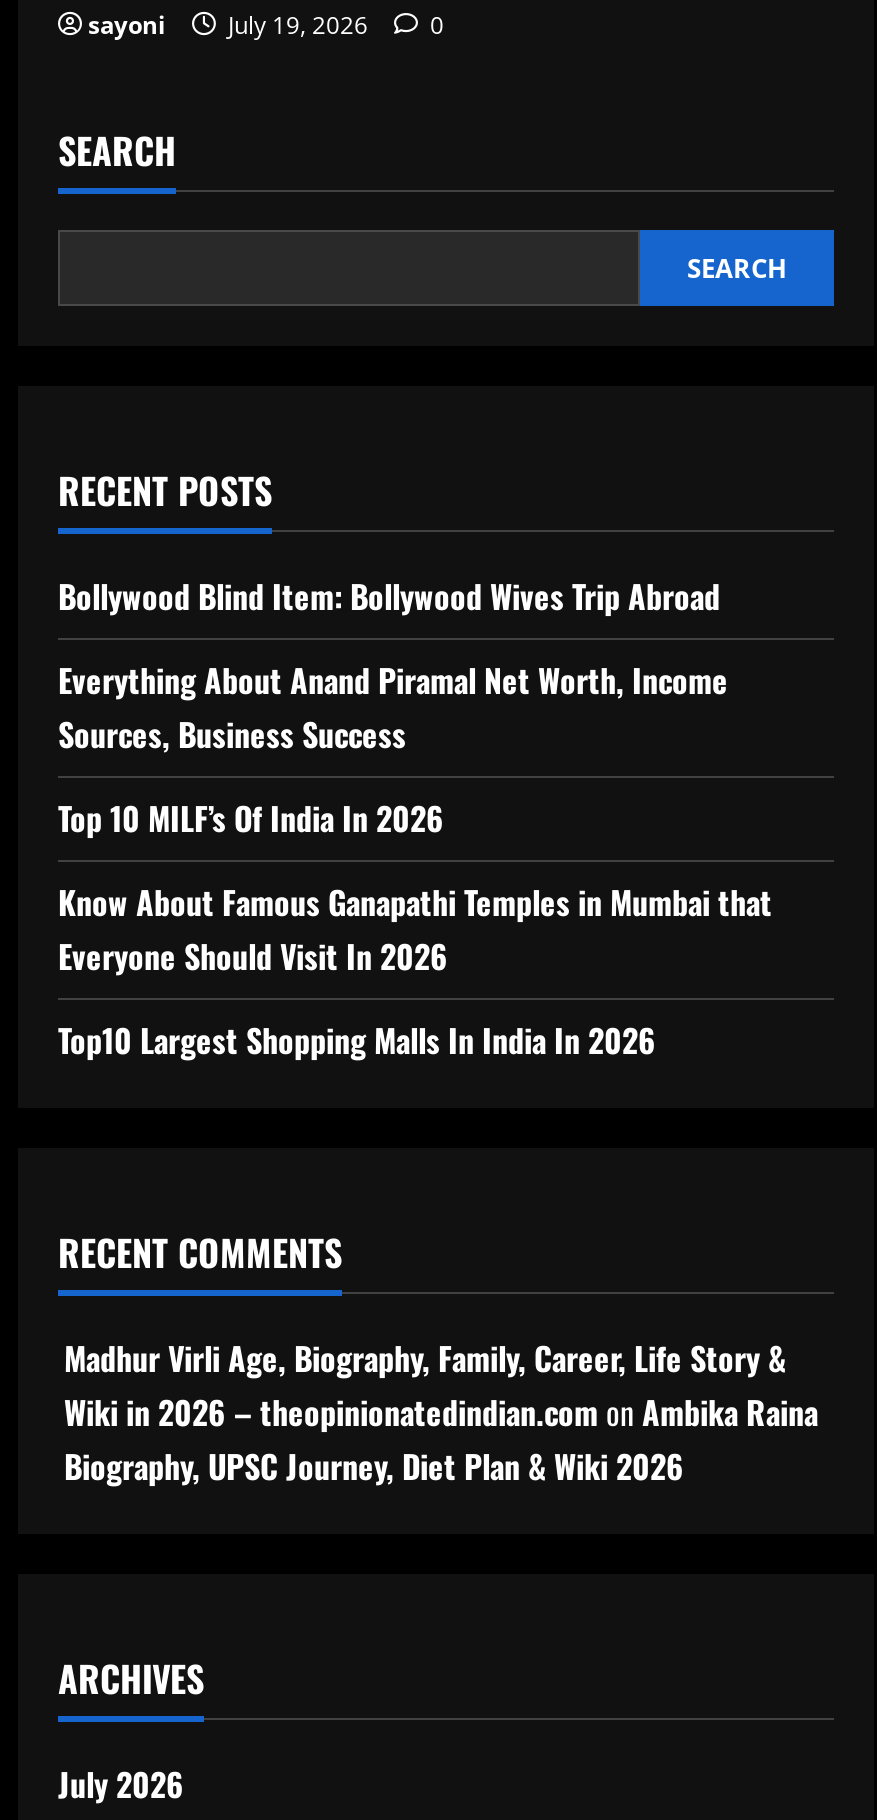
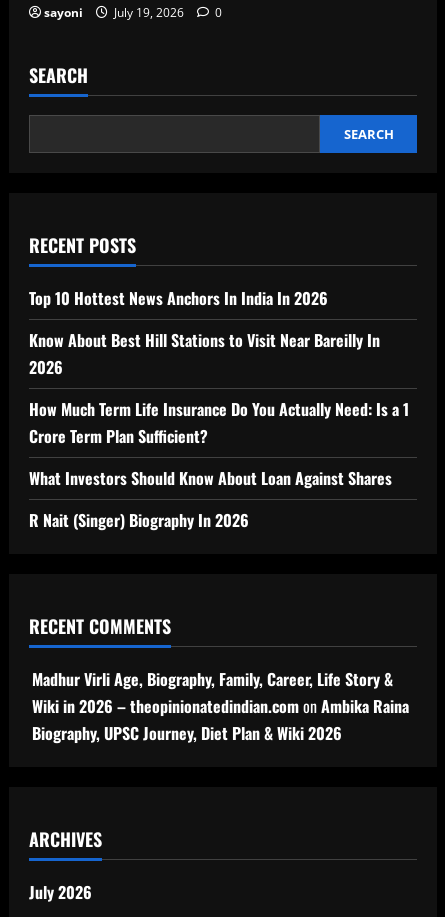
[58,572,720,620] Bollywood Blind Item: Bollywood Wives Trip Abroad -> [29,286,328,310] Top 10 Hottest News Anchors In India In 2026
[58,656,728,758] Everything About Anand Piramal Net Worth, Income | Sources, Business Success -> [29,328,380,379] Know About Best Hill Stations to Visit Near Bareilly In | 2026
[58,794,444,842] Top 10 MILF’s Of India In 2026 -> [29,397,409,448] How Much Term Life Insurance Do You Actually Need: Is a 1 | Crore Term Plan Sufficient?
[58,878,772,980] Know About Famous Ganapathi Temples in Mumbai that | Everyone Should Visit In 2026 -> [29,466,392,490] What Investors Should Know About Loan Against Shares
[58,1016,656,1064] Top10 Largest Shopping Malls In India In 2026 -> [29,508,249,532] R Nait (Singer) Biography In 2026

